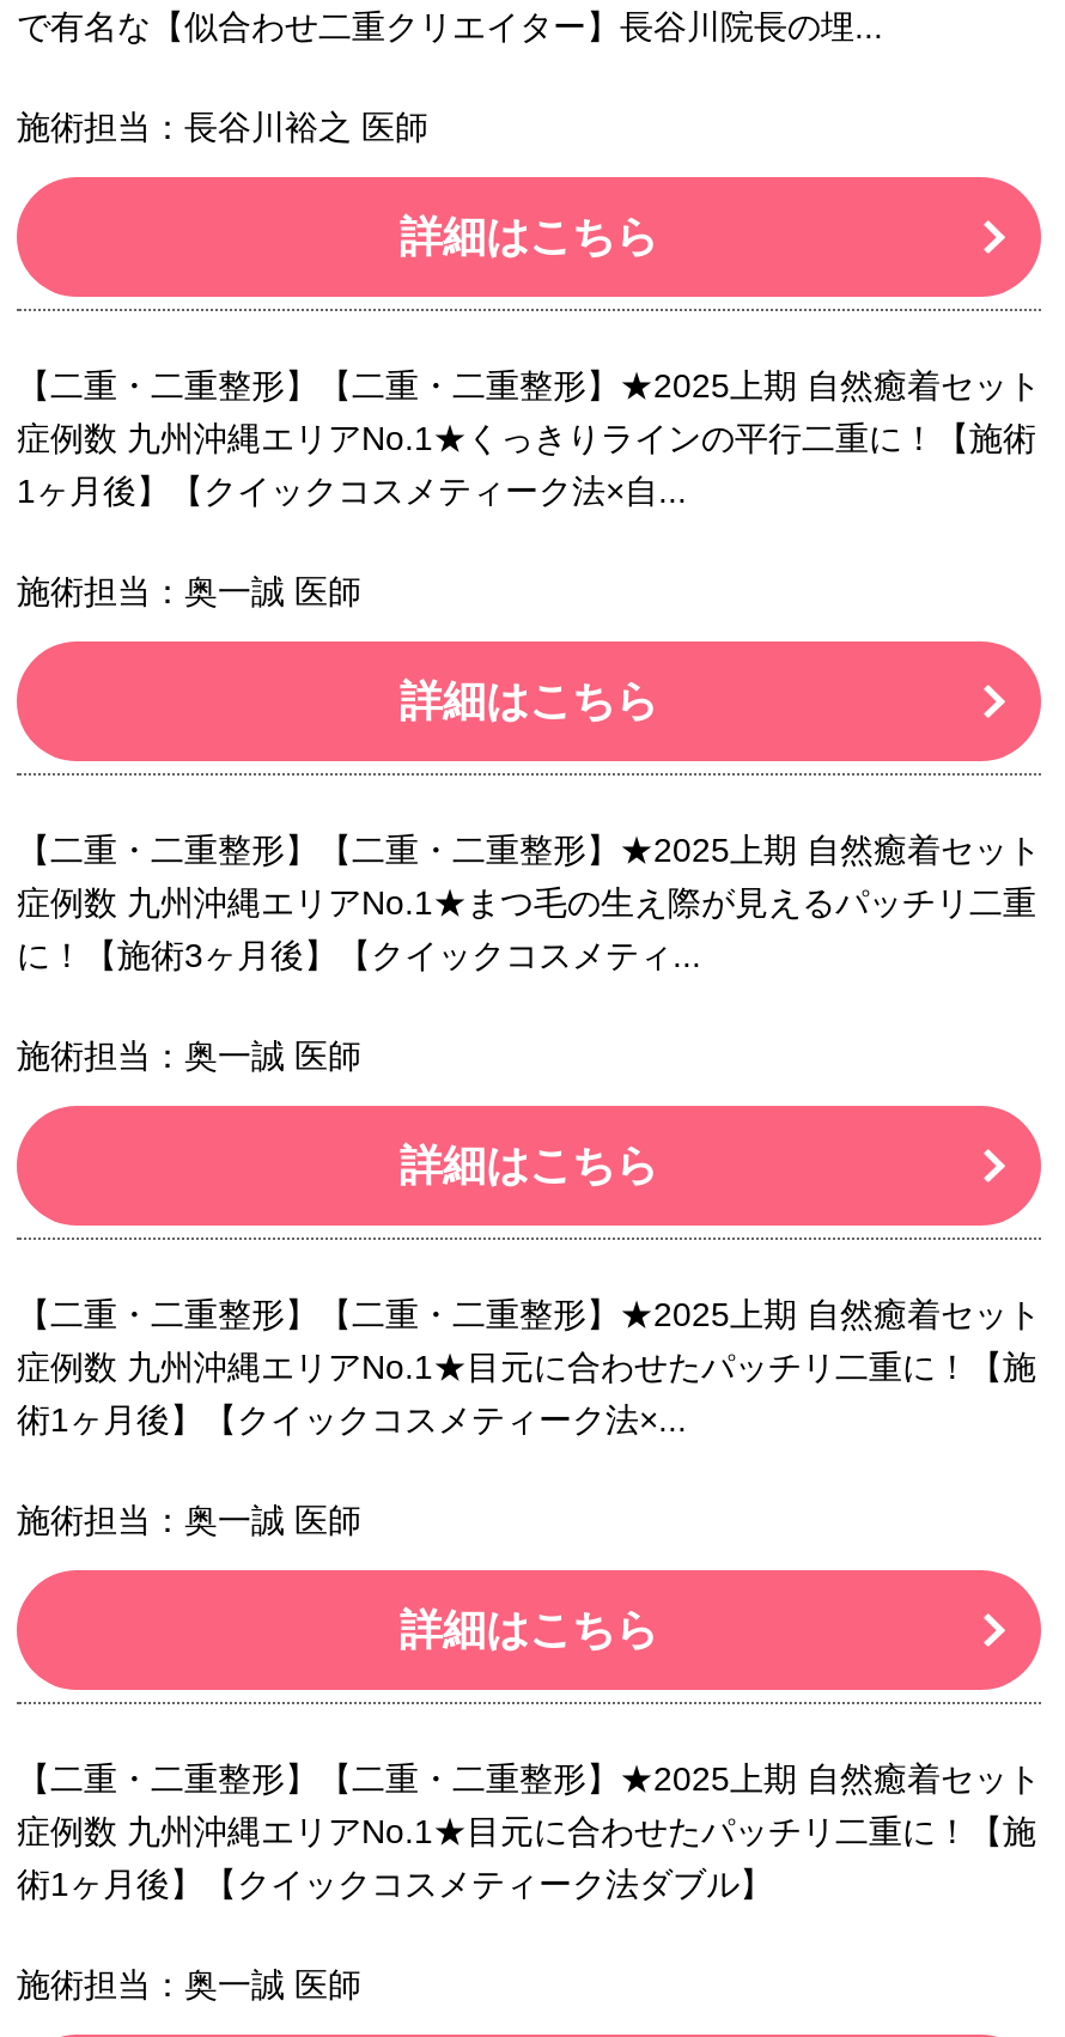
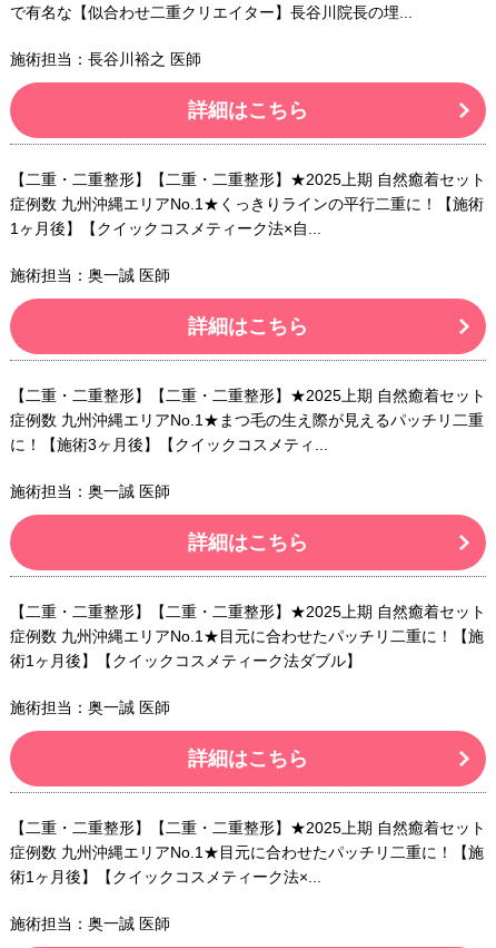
moved [17,1400,687,1439] -> [10,868,321,886]: 術1ヶ月後】【クイックコスメティーク法×...
moved [17,1865,773,1903] -> [10,652,361,670]: 術1ヶ月後】【クイックコスメティーク法ダブル】

